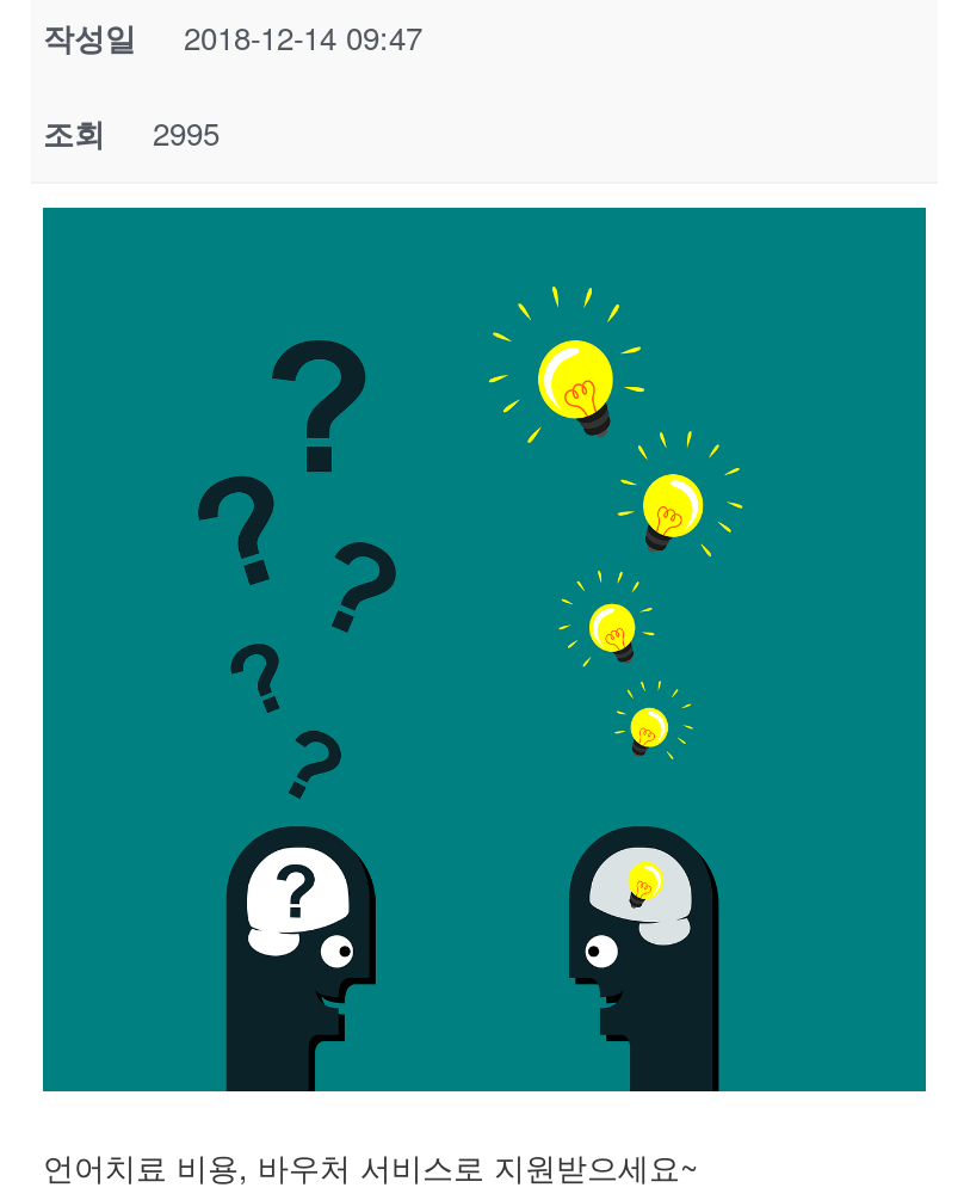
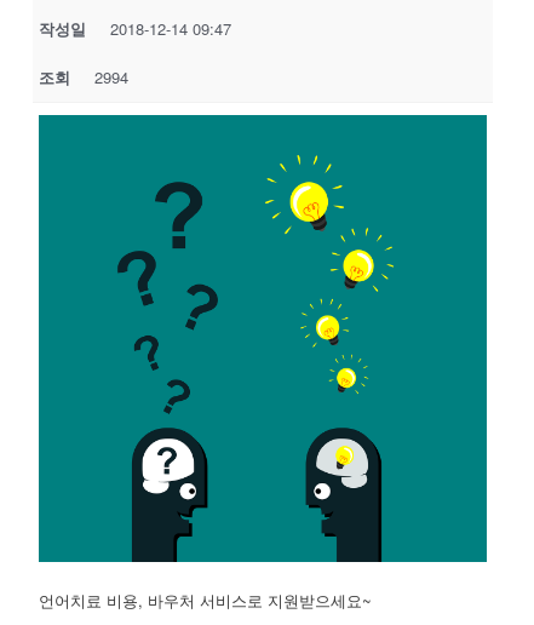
[43,110,220,155] 조회 2995 -> [39,65,128,88] 조회 2994

